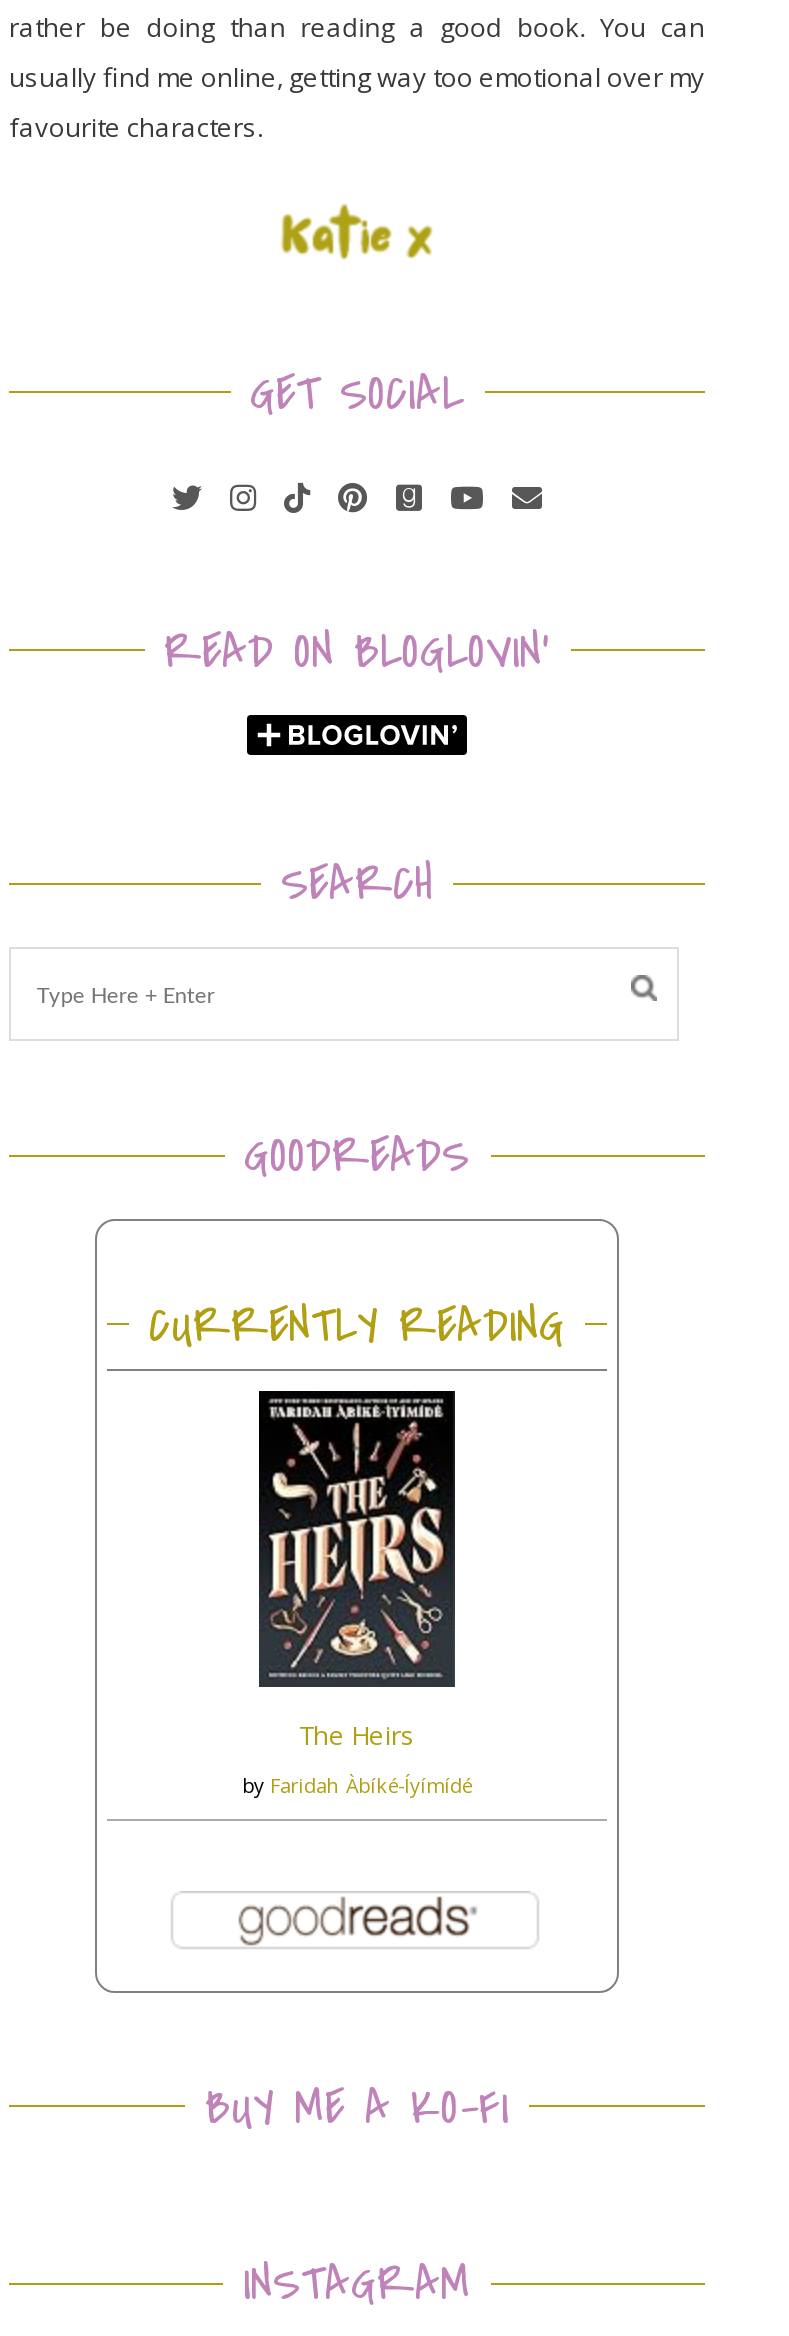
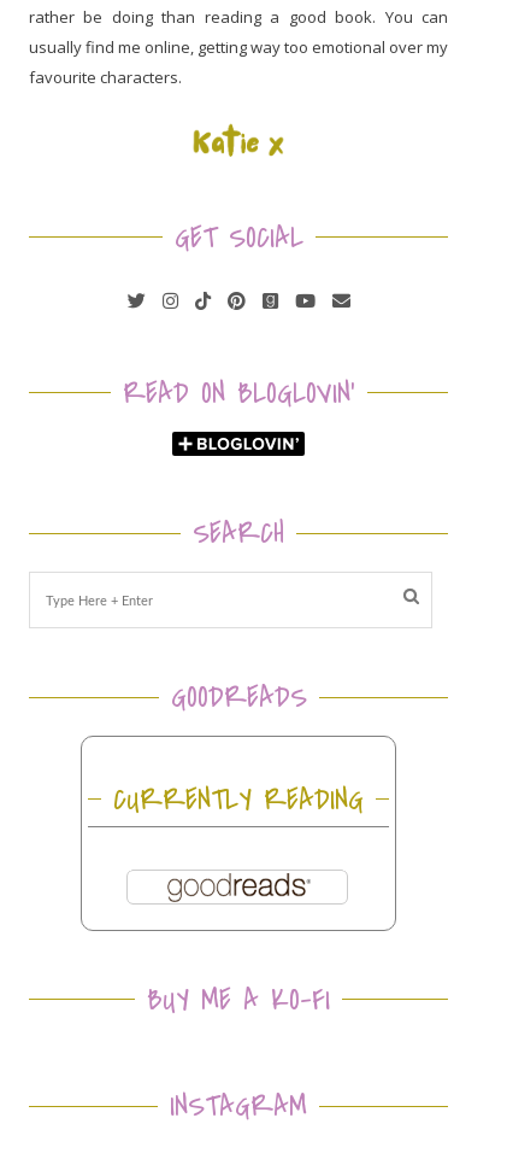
[242,1389,472,1799] [image] | The Heirs | by Faridah Àbíké-Íyímídé -> none

